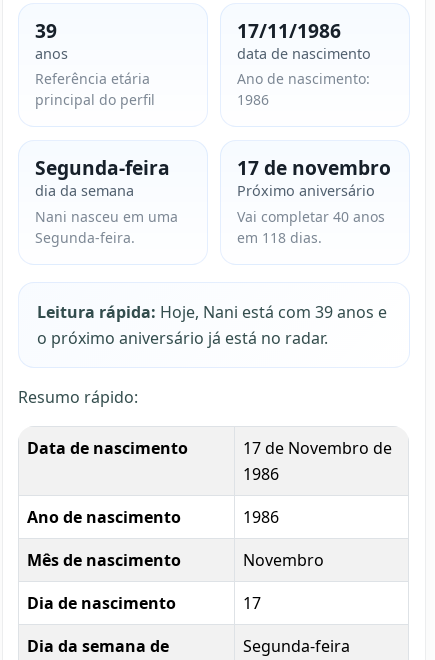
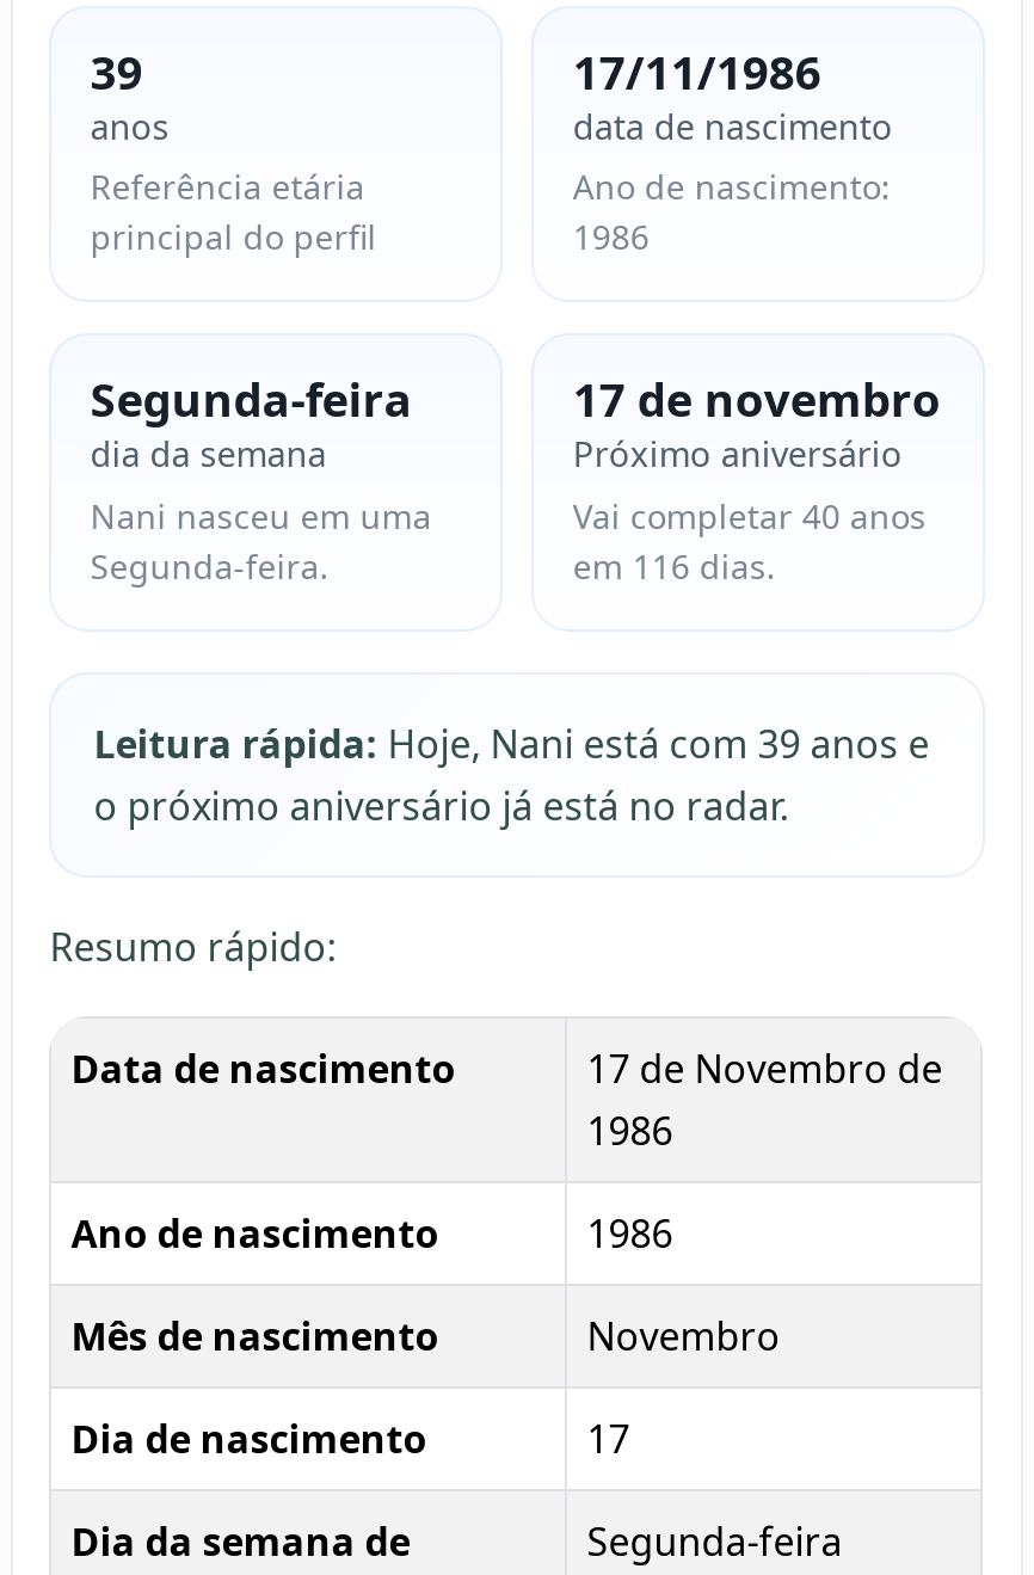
[237,228,322,247] em 118 dias. -> [573,543,776,588] em 116 dias.

